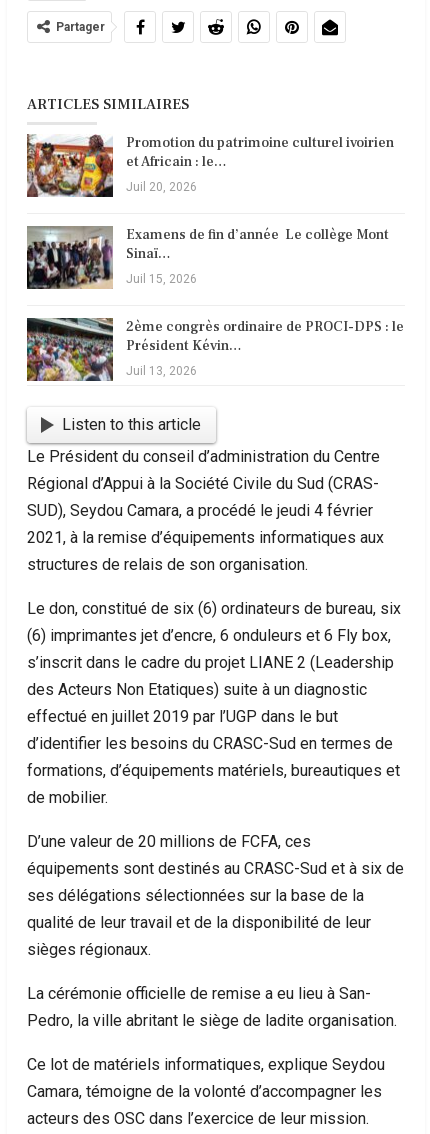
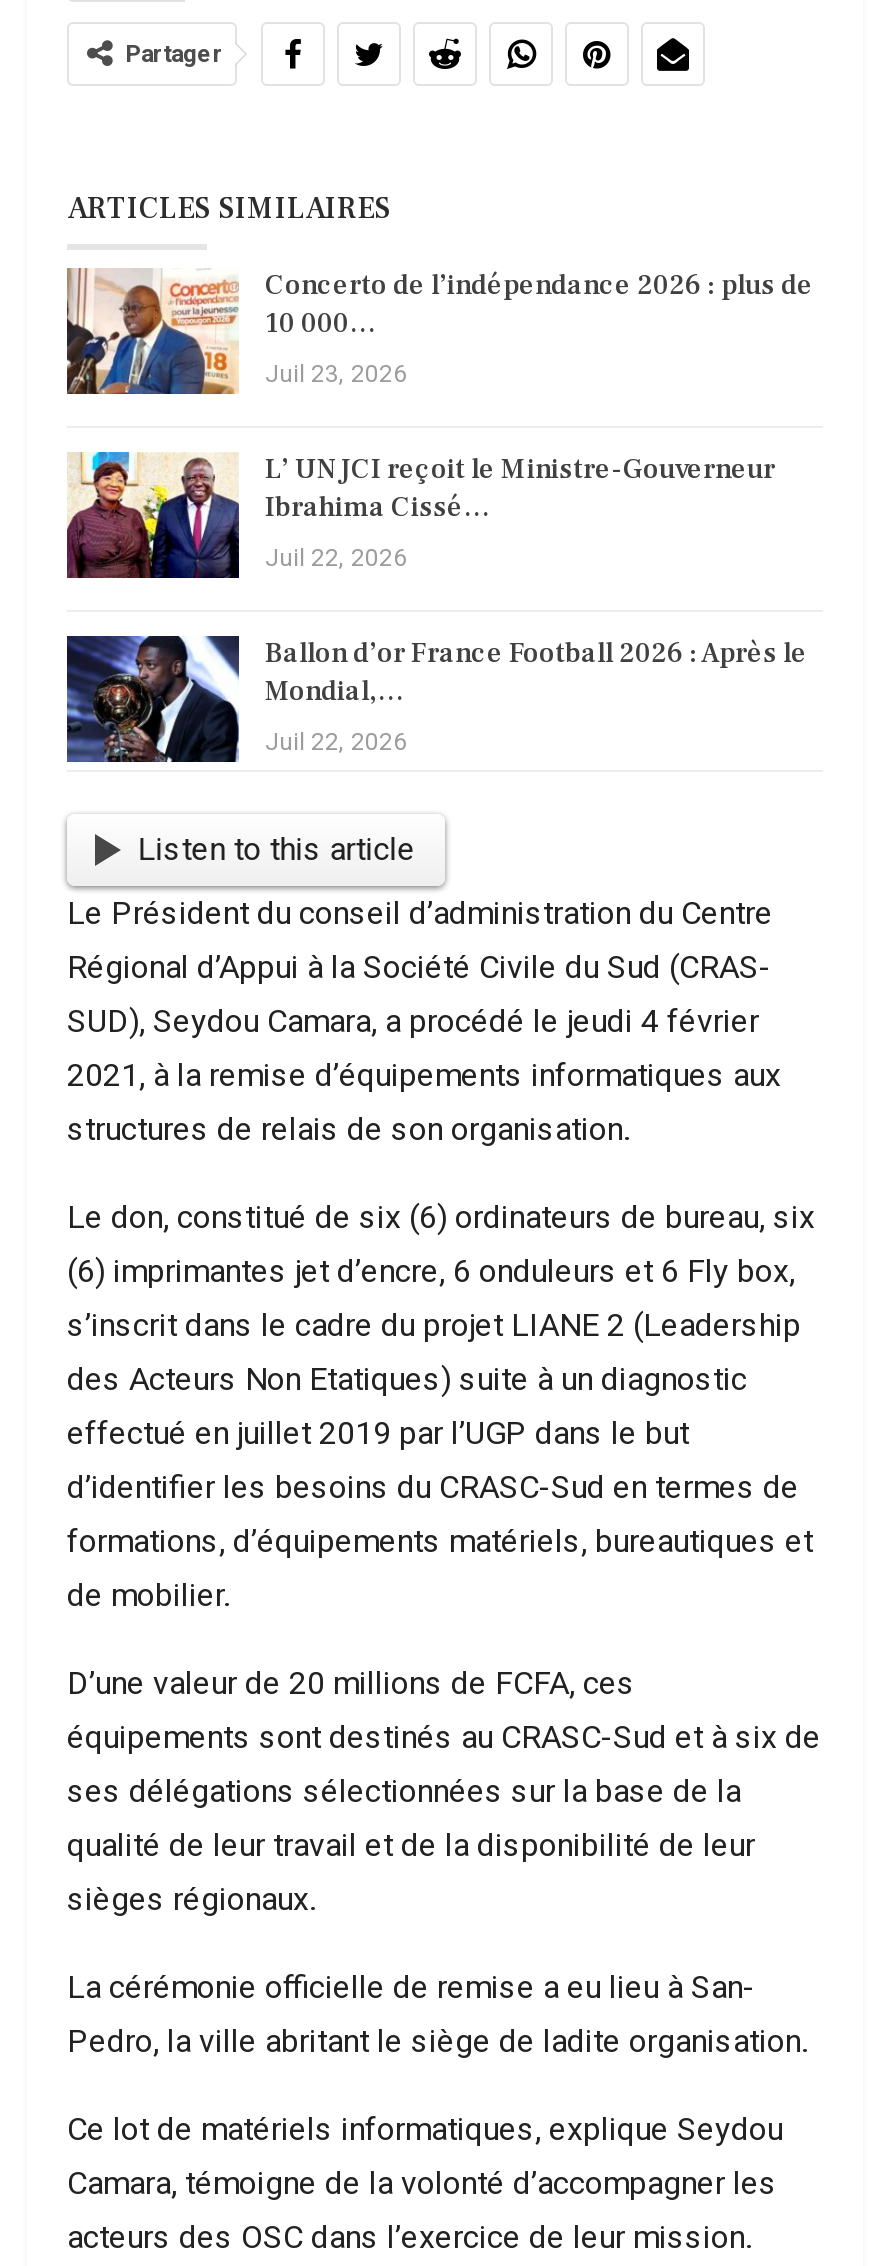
[26,134,394,198] [image] | Promotion du patrimoine culturel ivoirien | et Africain : le… -> [65,267,813,396] [image] | Concerto de l’indépendance 2026 : plus de | 10 000…
[126,180,197,194] Juil 20, 2026 -> [265,359,407,387] Juil 23, 2026
[26,225,389,290] [image] | Examens de fin d’année Le collège Mont | Sinaï… -> [65,450,775,580] [image] | L’ UNJCI reçoit le Ministre-Gouverneur | Ibrahima Cissé…
[126,272,197,286] Juil 15, 2026 -> [265,543,407,571] Juil 22, 2026
[26,317,404,382] [image] | 2ème congrès ordinaire de PROCI-DPS : le | Président Kévin… -> [65,634,807,764] [image] | Ballon d’or France Football 2026 : Après le | Mondial,…
[126,364,197,378] Juil 13, 2026 -> [265,727,407,755] Juil 22, 2026

